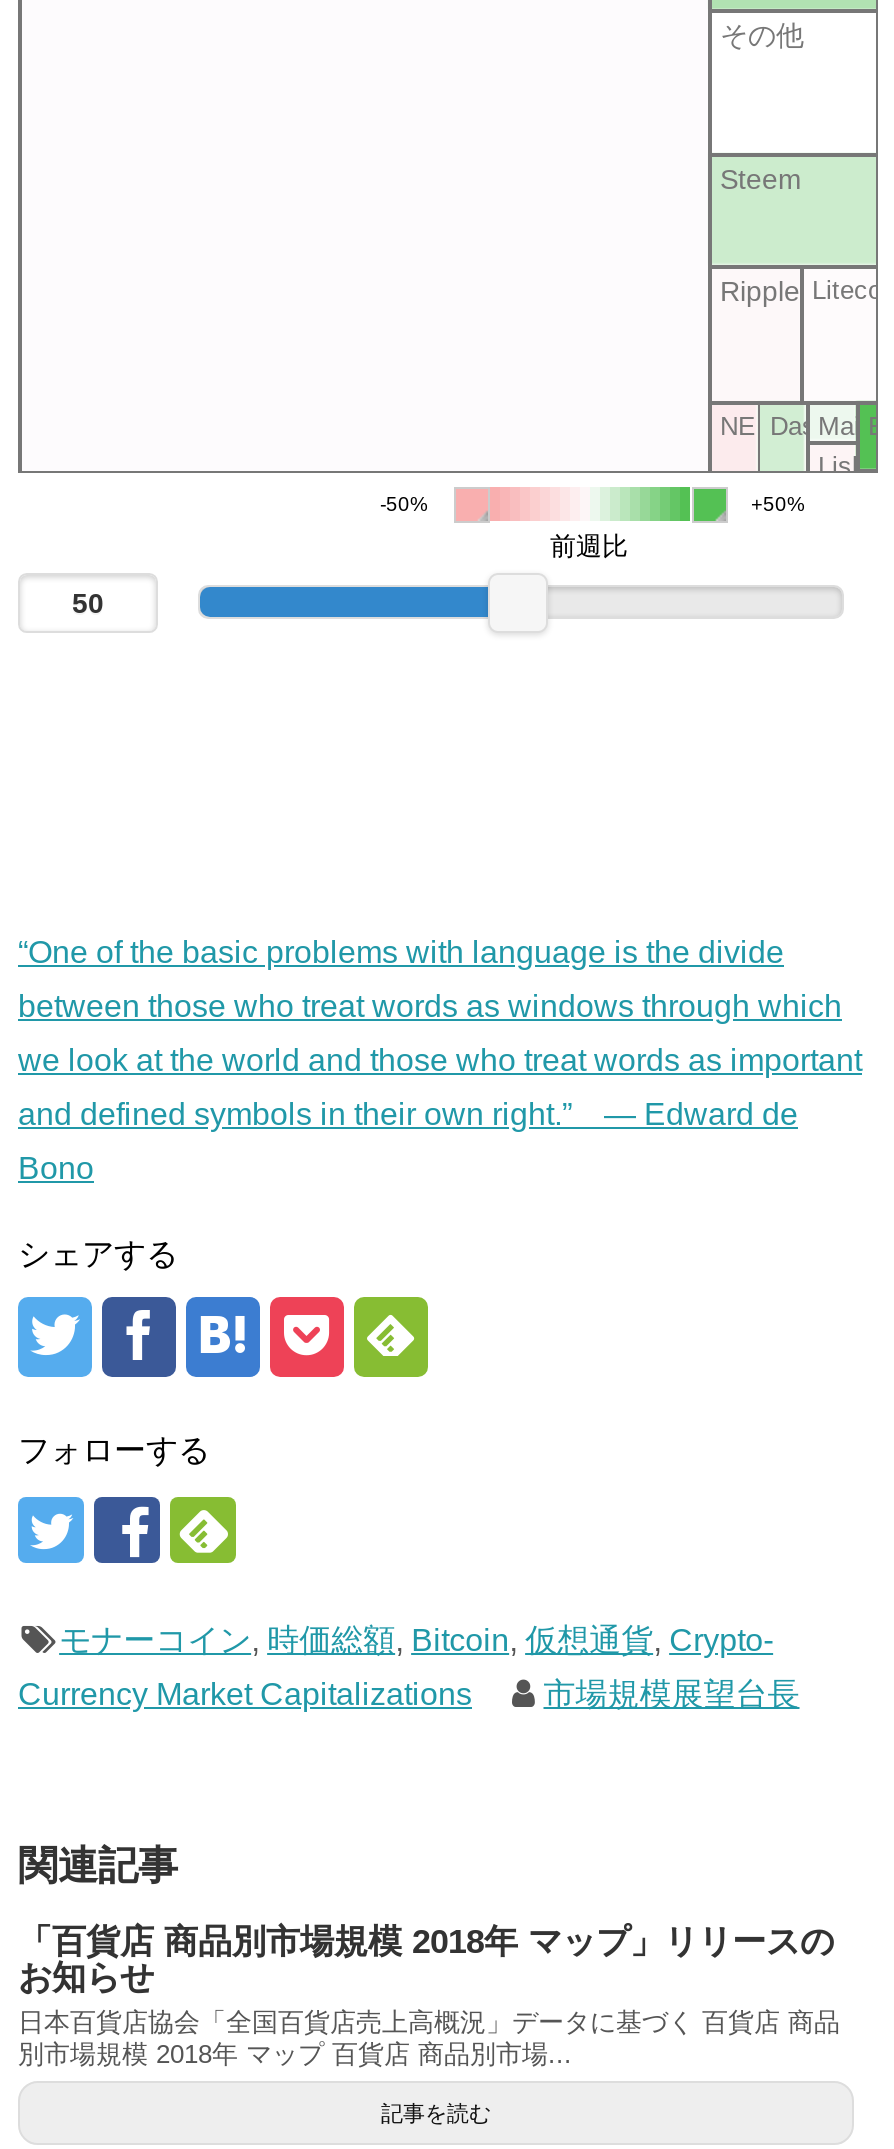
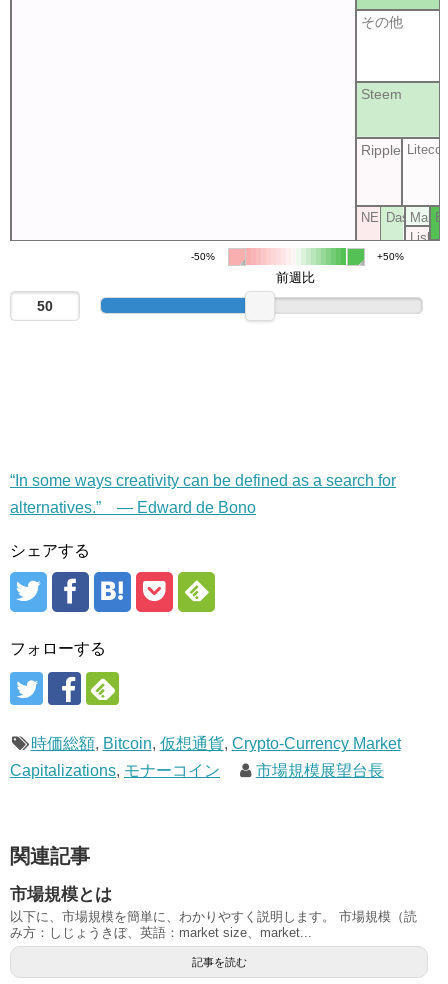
[18,935,862,1185] “One of the basic problems with language is the divide | between those who treat words as windows through which | we look at the world and those who treat words as important | and defined symbols in their own right.” — Edward de | Bono -> [10,472,396,516] “In some ways creativity can be defined as a search for | alternatives.” — Edward de Bono
[59,1623,773,1657] モナーコイン,時価総額, Bitcoin,仮想通貨, Crypto- -> [31,735,401,752] 時価総額, Bitcoin,仮想通貨, Crypto-Currency Market
[18,1677,472,1711] Currency Market Capitalizations -> [10,762,220,779] Capitalizations,モナーコイン
[18,1923,840,2069] 「百貨店 商品別市場規模 2018年 マップ」リリースの | お知らせ | 日本百貨店協会「全国百貨店売上高概況」データに基づく 百貨店 商品 | 別市場規模 2018年 マップ 百貨店 商品別市場... -> [10,885,417,940] 市場規模とは | 以下に、市場規模を簡単に、わかりやすく説明します。 市場規模（読 | み方：しじょうきぼ、英語：market size、market...

